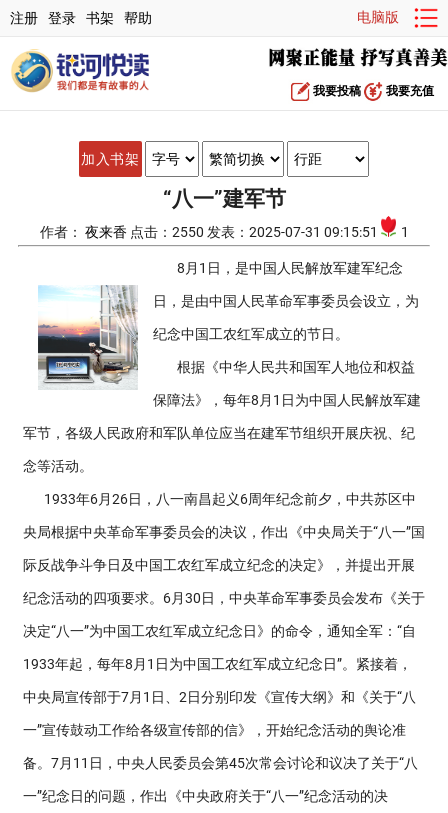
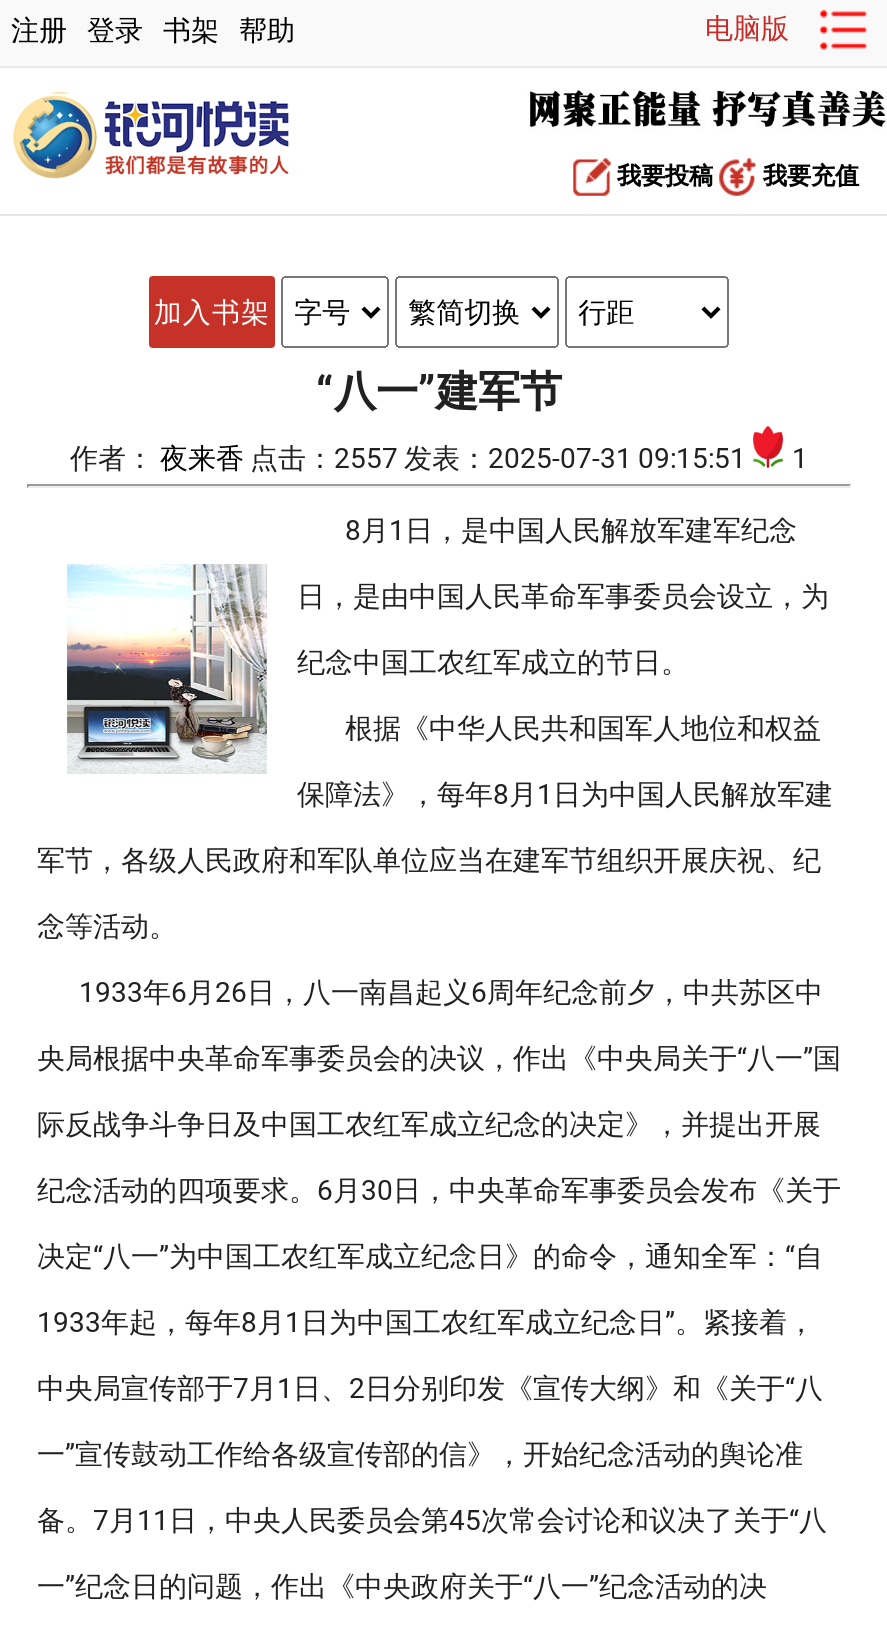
[39,224,380,240] 作者：夜来香点击：2550 发表：2025-07-31 09:15:51 -> [70,442,752,474] 作者：夜来香点击：2557 发表：2025-07-31 09:15:51

